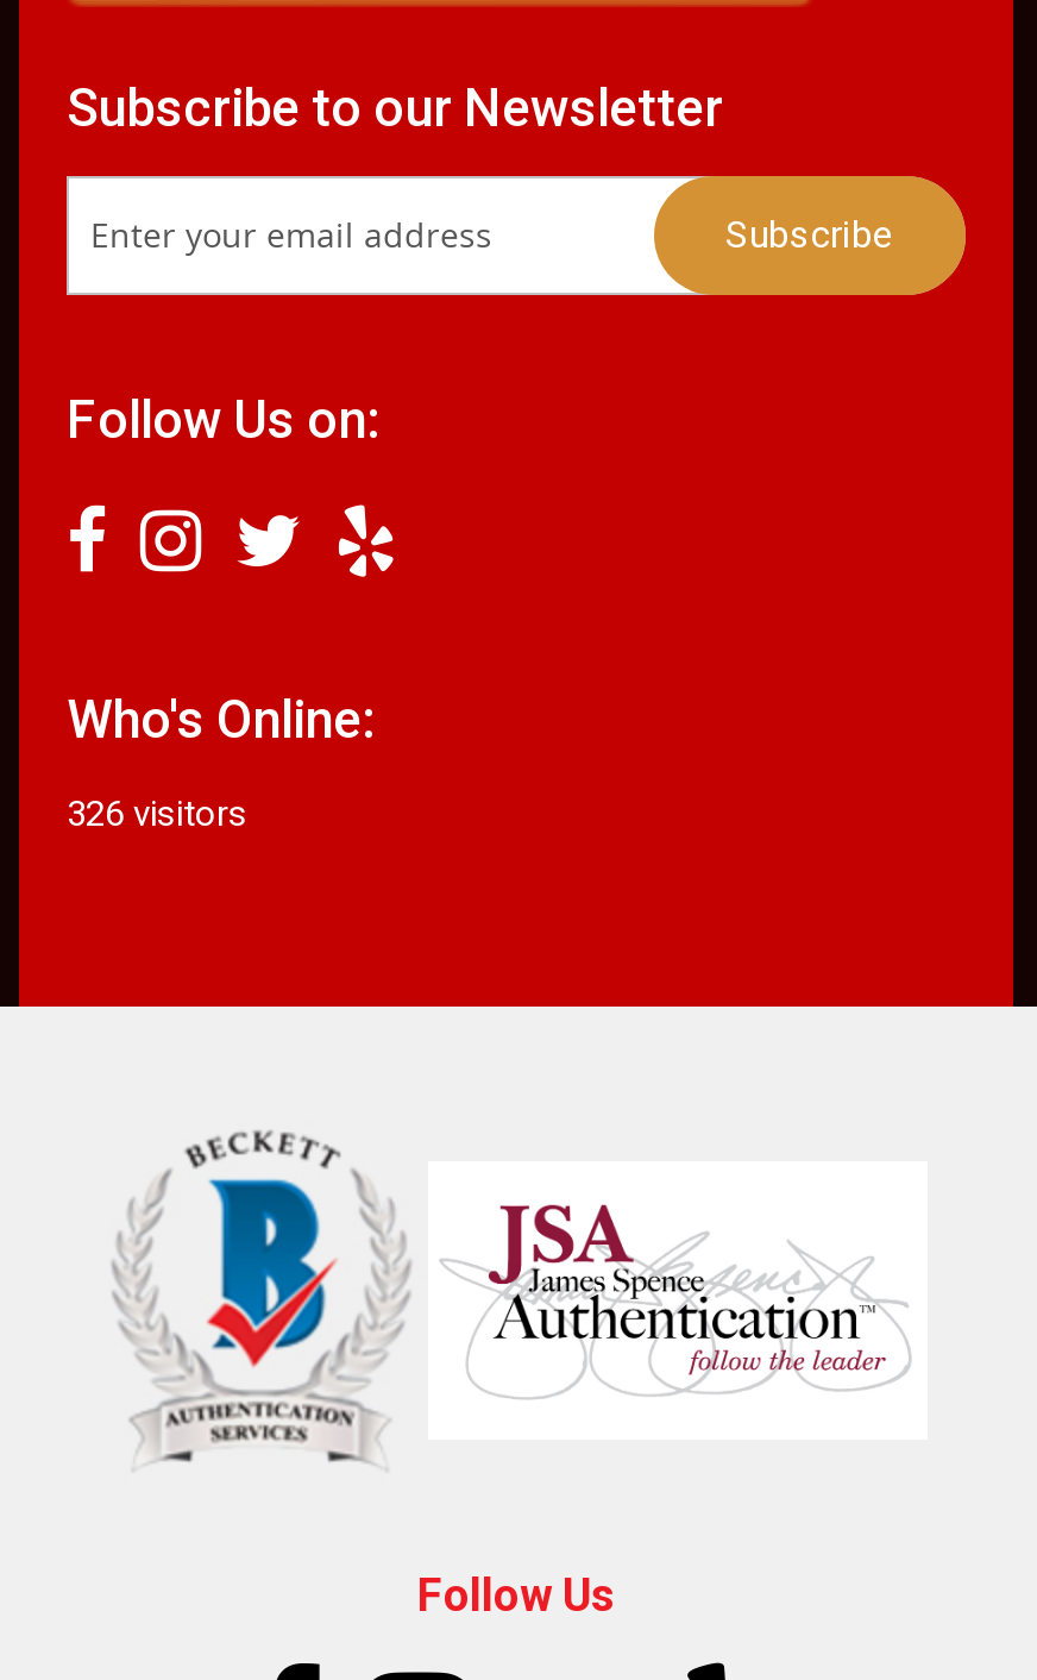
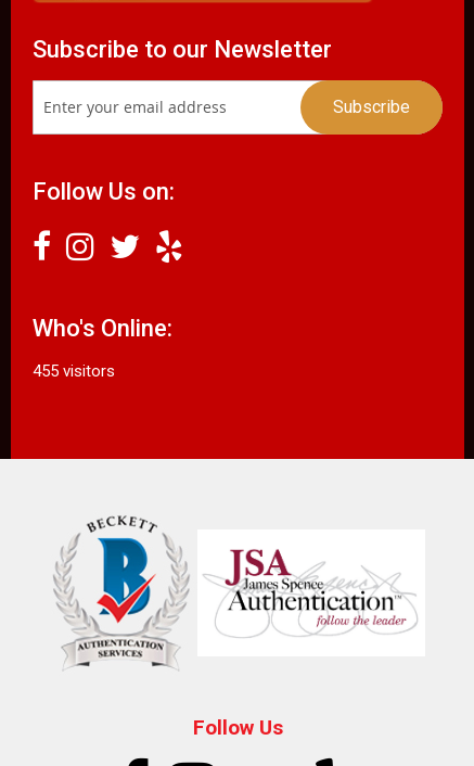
[67,792,247,835] 326 visitors -> [33,361,115,381] 455 visitors

